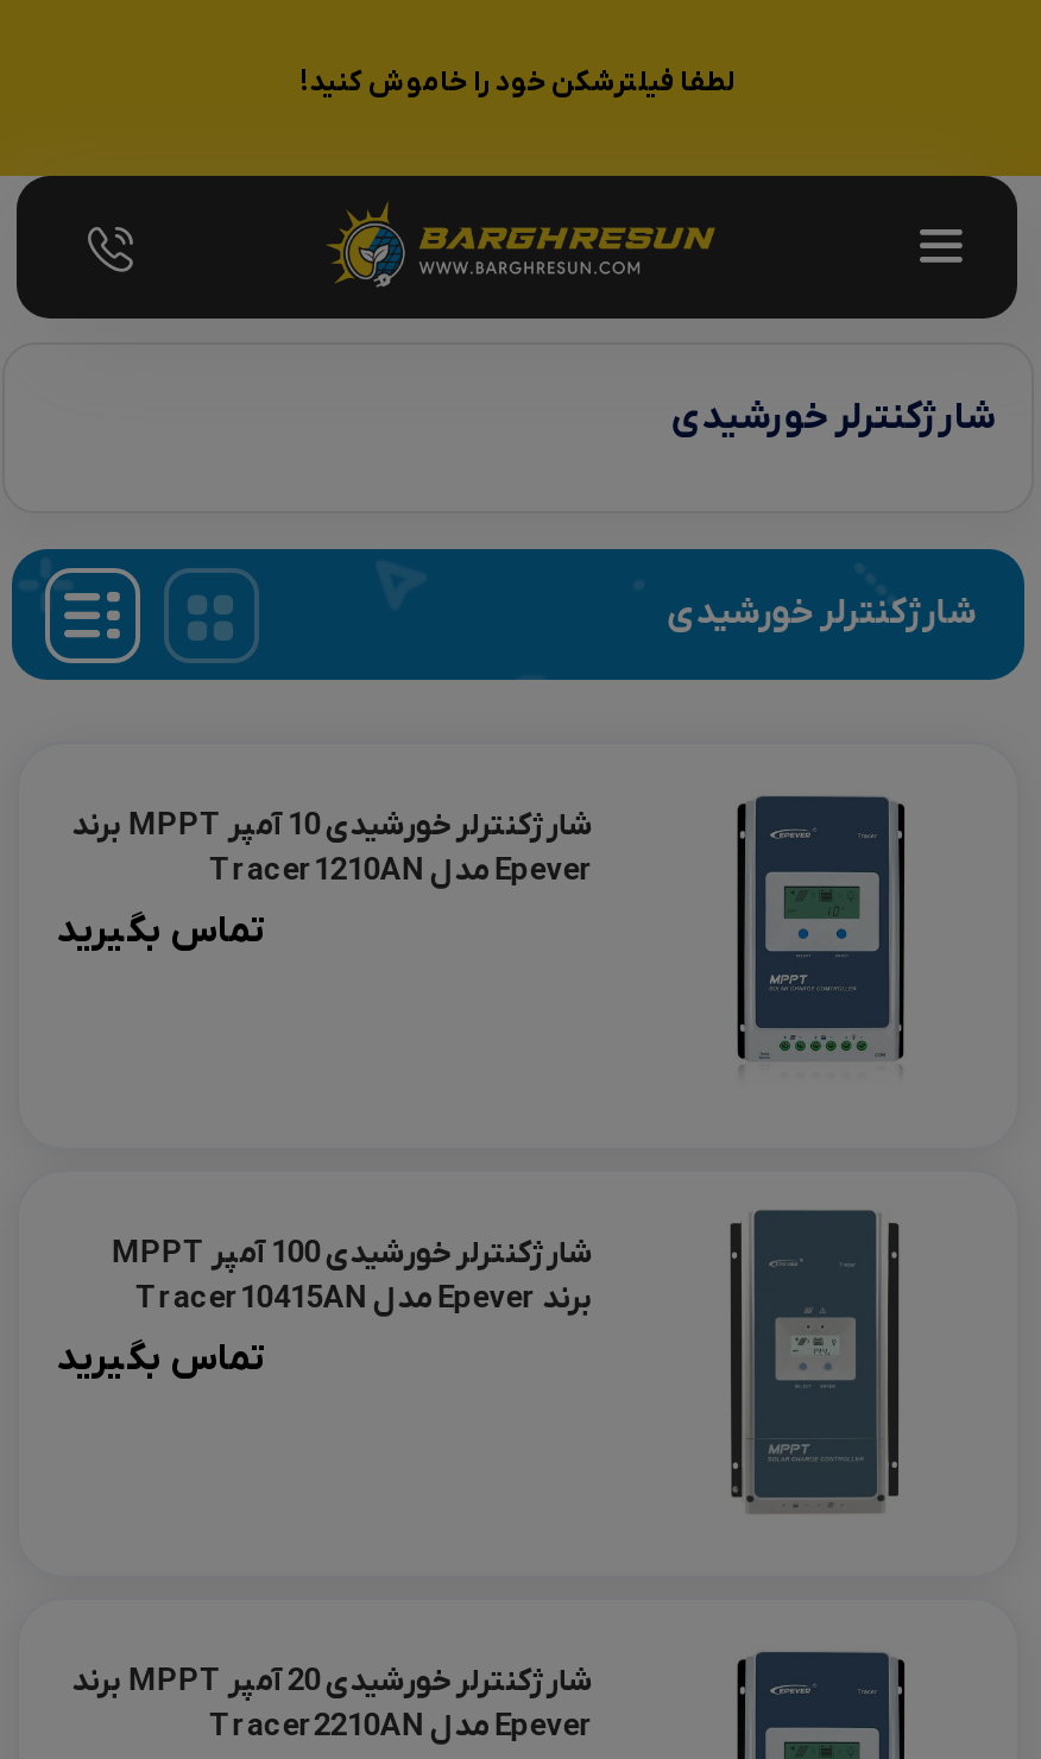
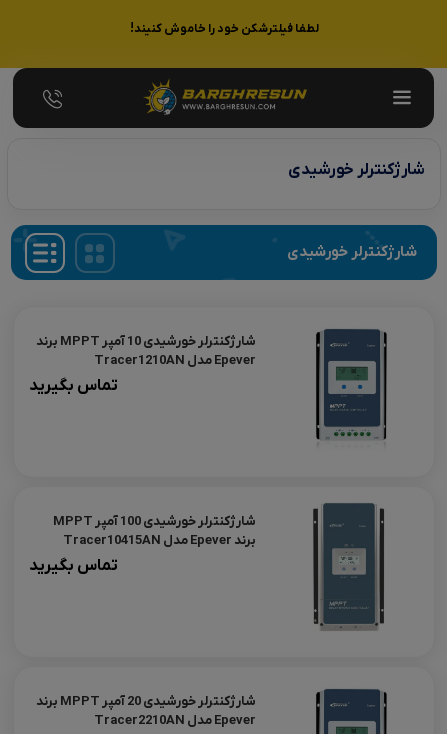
[299,64,737,102] لطفا فیلترشکن خود را خاموش کنید! -> [129,21,318,37] لطفا فیلترشکن خود را خاموش کنیند!

